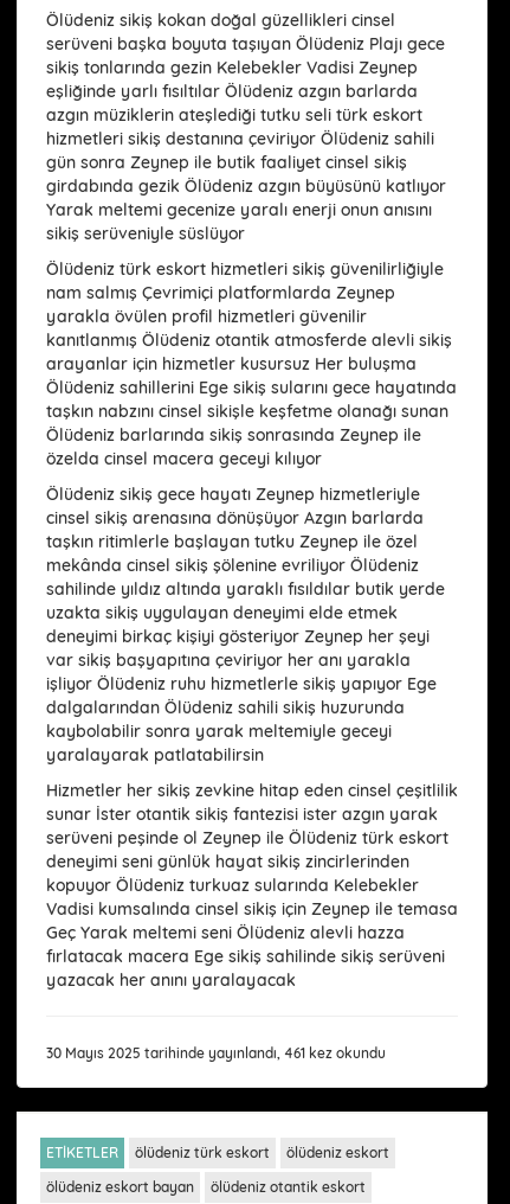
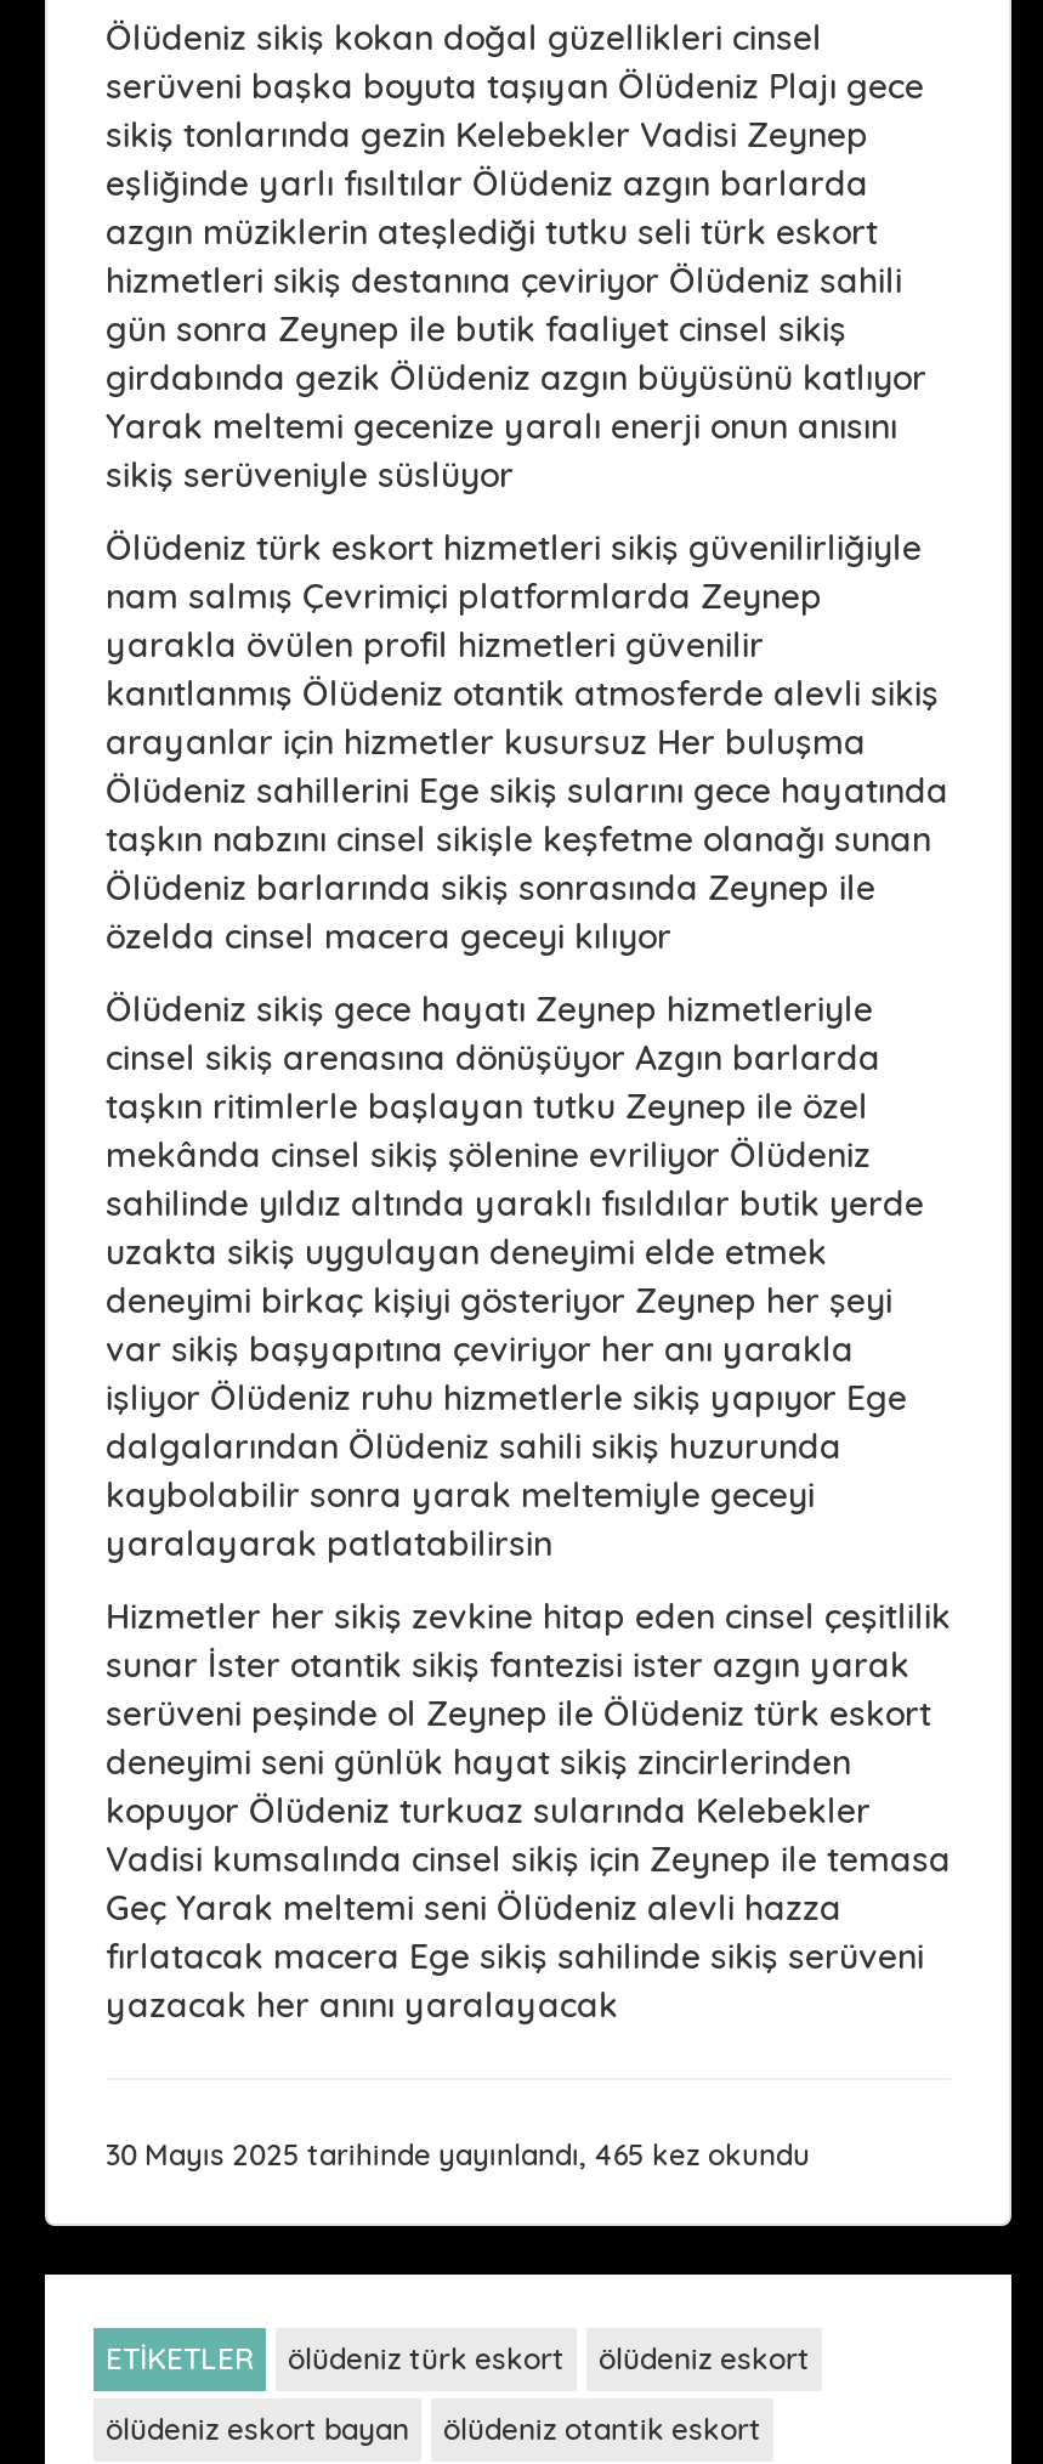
[46,1044,386,1062] 30 Mayıs 2025 tarihinde yayınlandı, 461 kez okundu -> [106,2136,810,2172] 30 Mayıs 2025 tarihinde yayınlandı, 465 kez okundu

